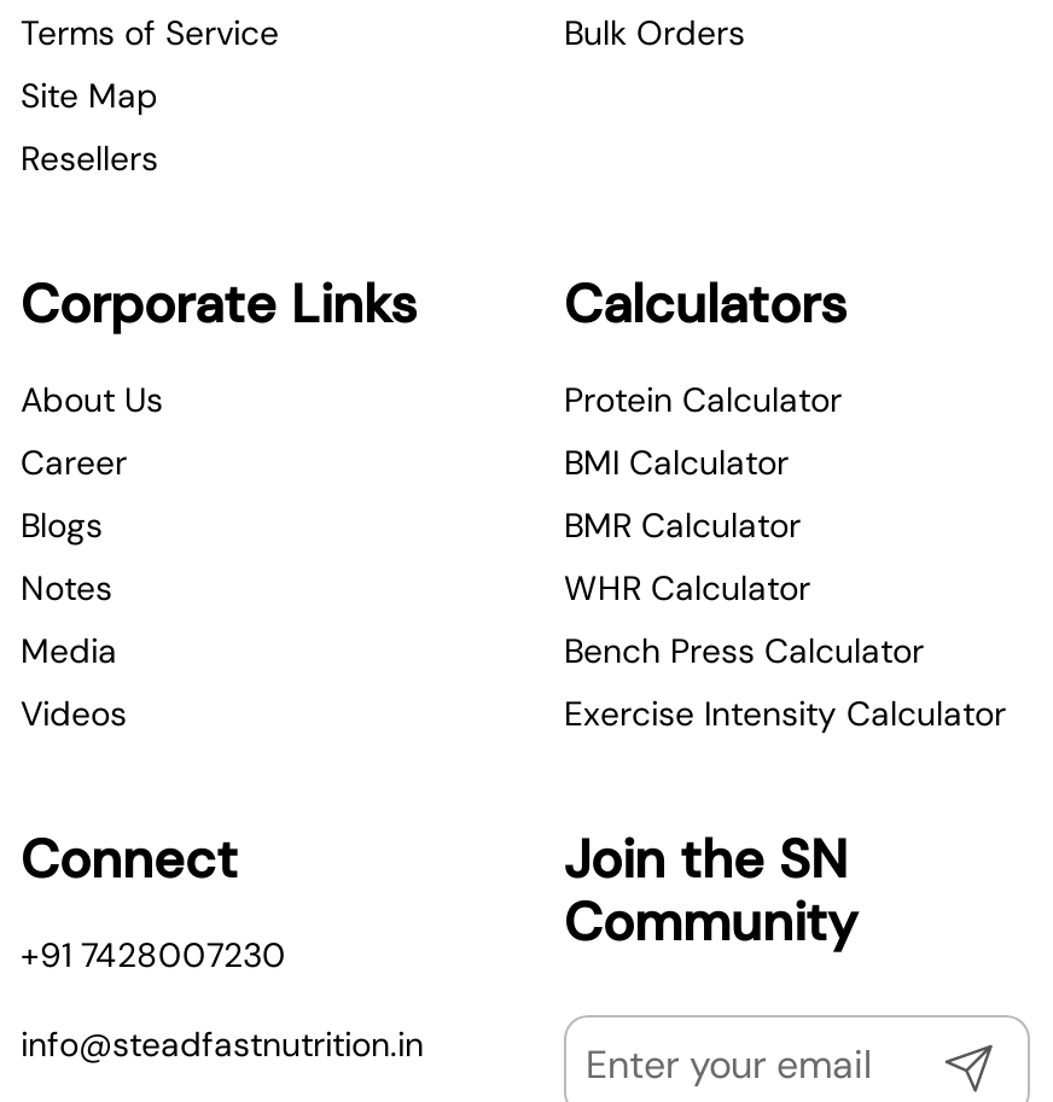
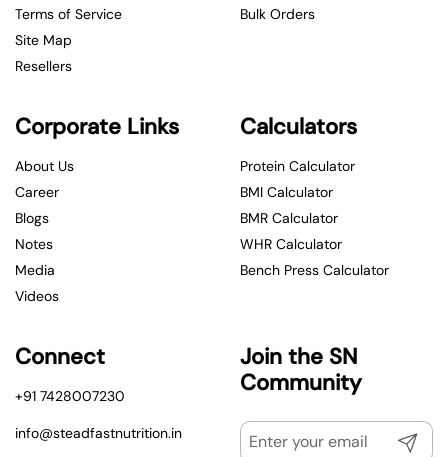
[564,692,1006,735] Exercise Intensity Calculator -> none

